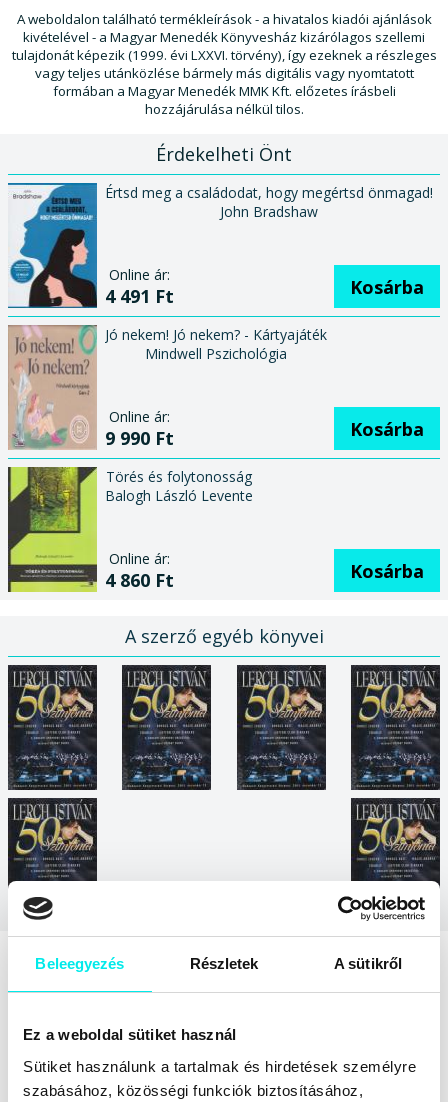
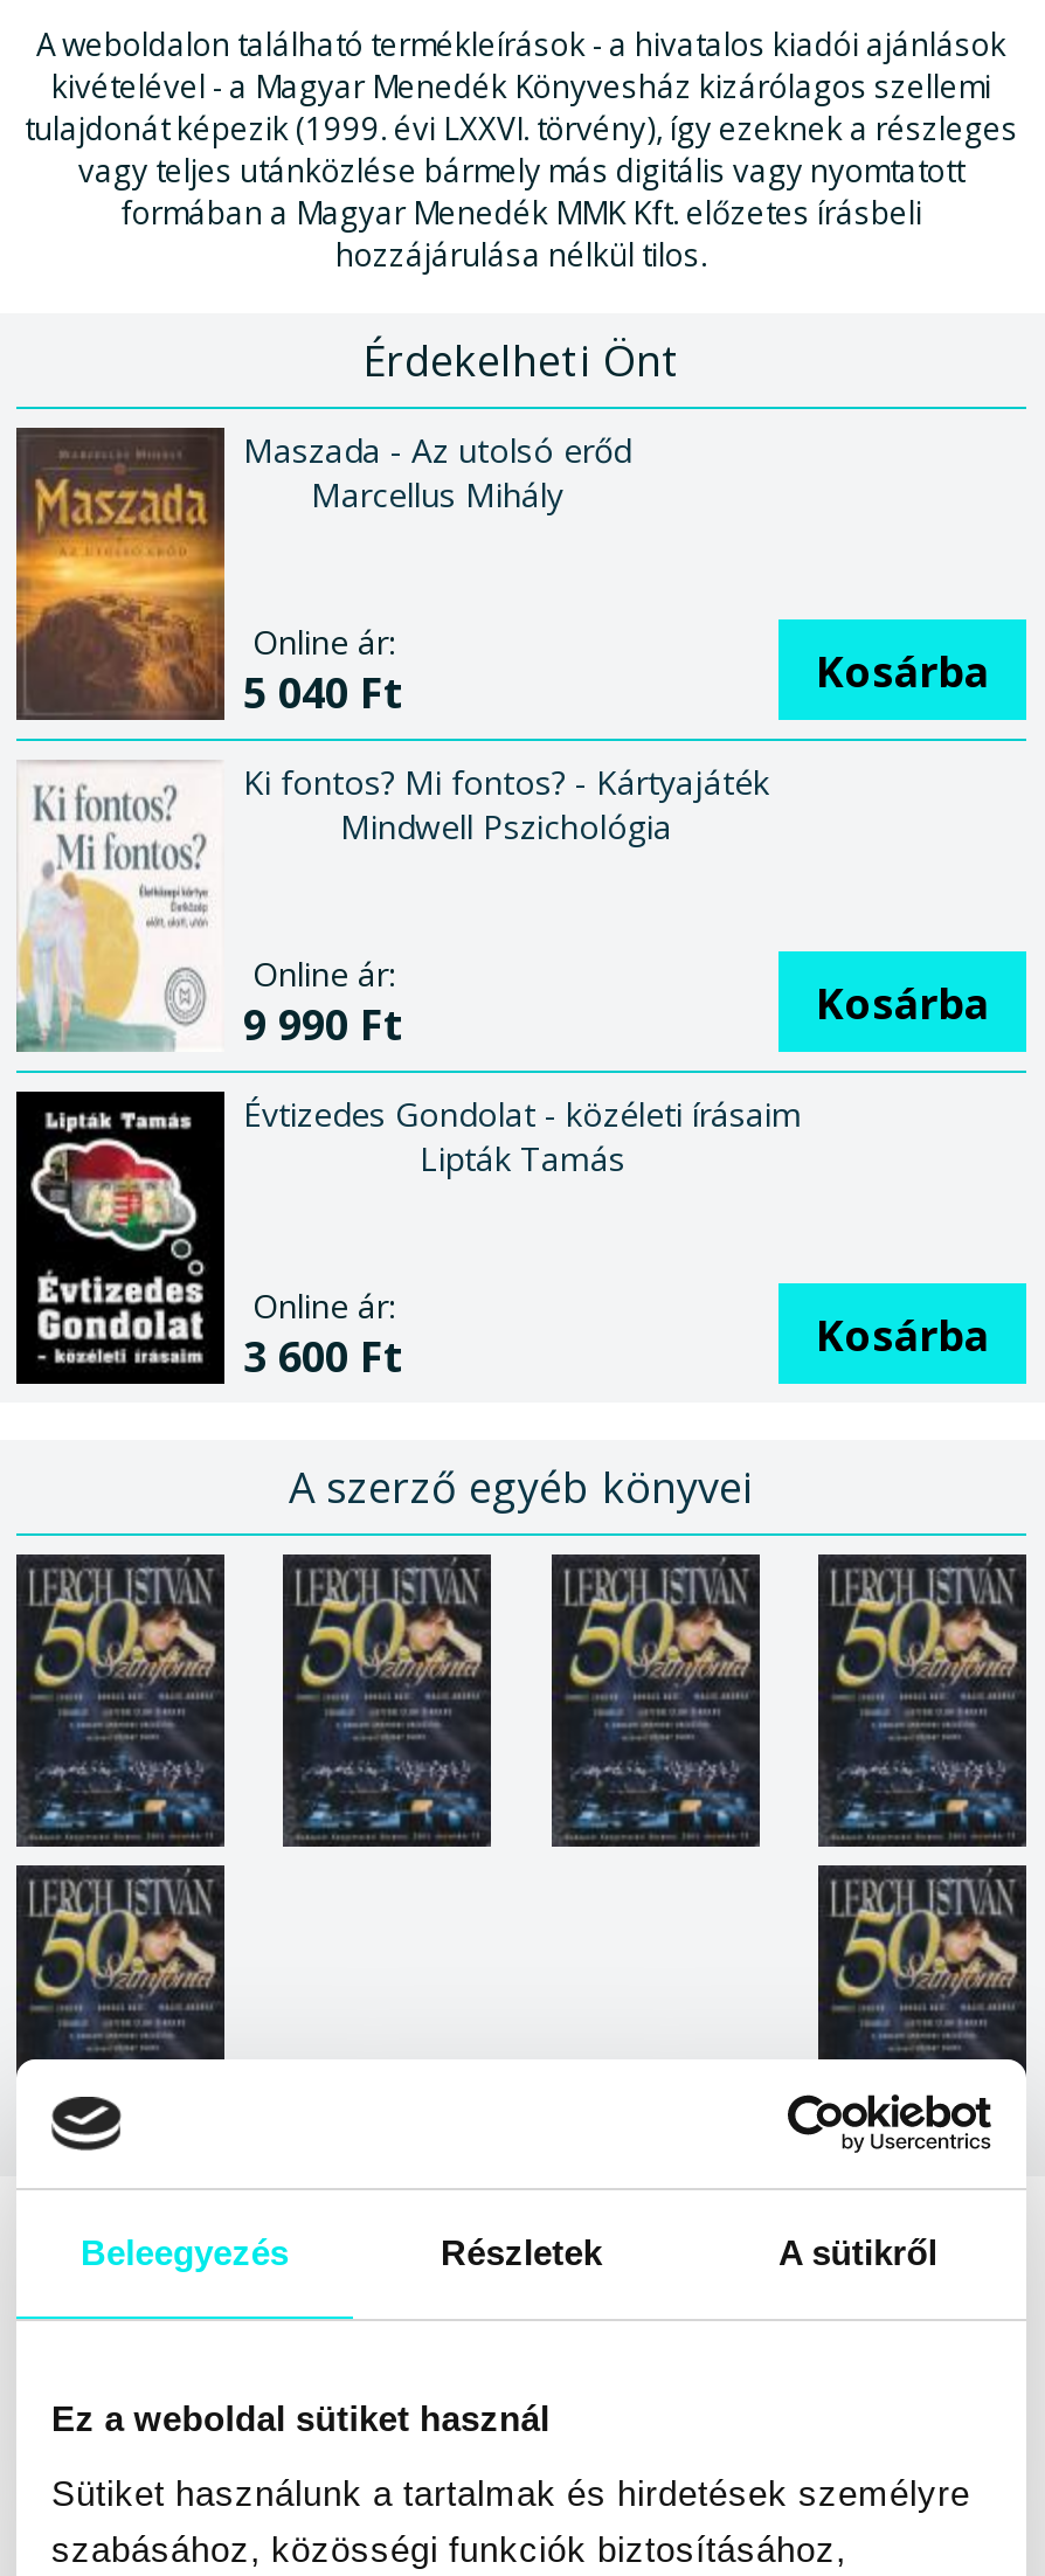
[8,182,433,309] [image] | Értsd meg a családodat, hogy megértsd önmagad! | John Bradshaw -> [14,425,631,722] [image] | Maszada - Az utolsó erőd | Marcellus Mihály
[105,284,174,308] 4 491 Ft -> [243,664,404,720] 5 040 Ft
[8,324,327,450] [image] | Jó nekem! Jó nekem? - Kártyajáték -> [16,760,769,1052] [image] | Ki fontos? Mi fontos? - Kártyajáték
[8,466,253,593] [image] | Törés és folytonosság | Balogh László Levente -> [19,1089,802,1386] [image] | Évtizedes Gondolat - közéleti írásaim | Lipták Tamás
[105,568,174,592] 4 860 Ft -> [243,1328,404,1384] 3 600 Ft

